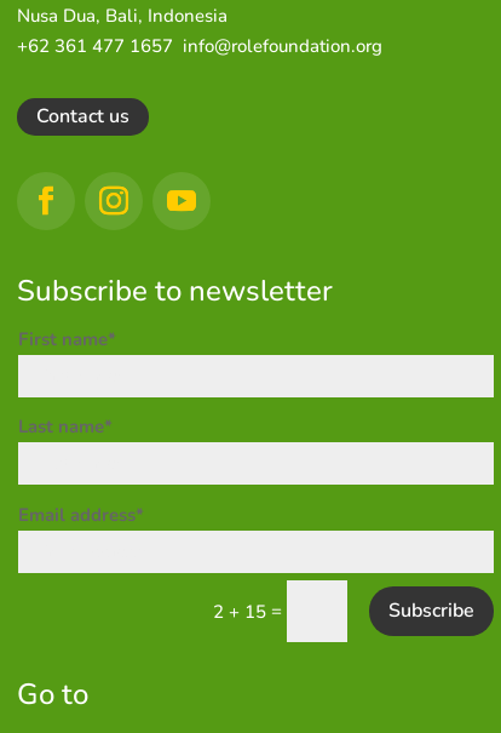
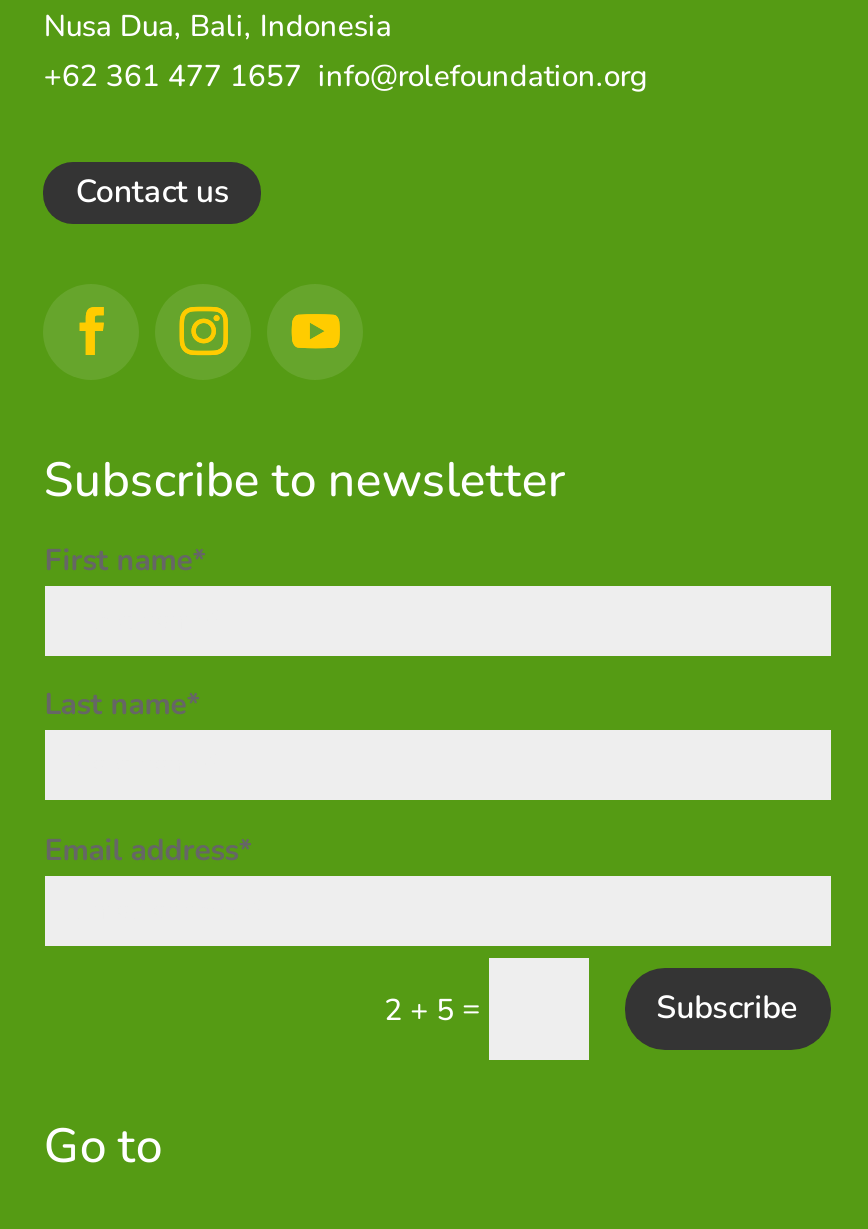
[213,599,286,624] 2 + 15 = -> [384,988,488,1030] 2 + 5 =

